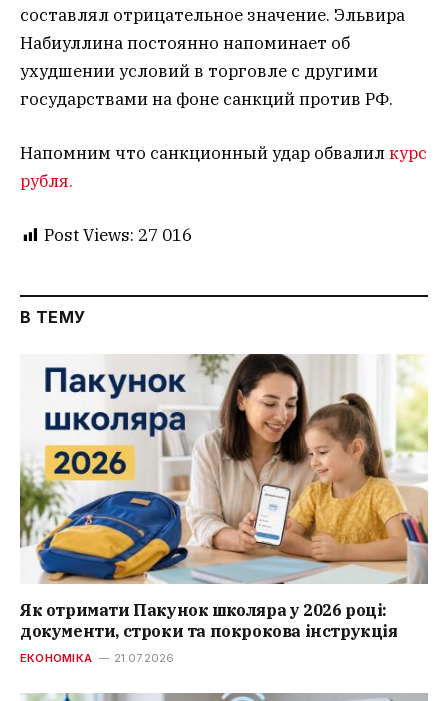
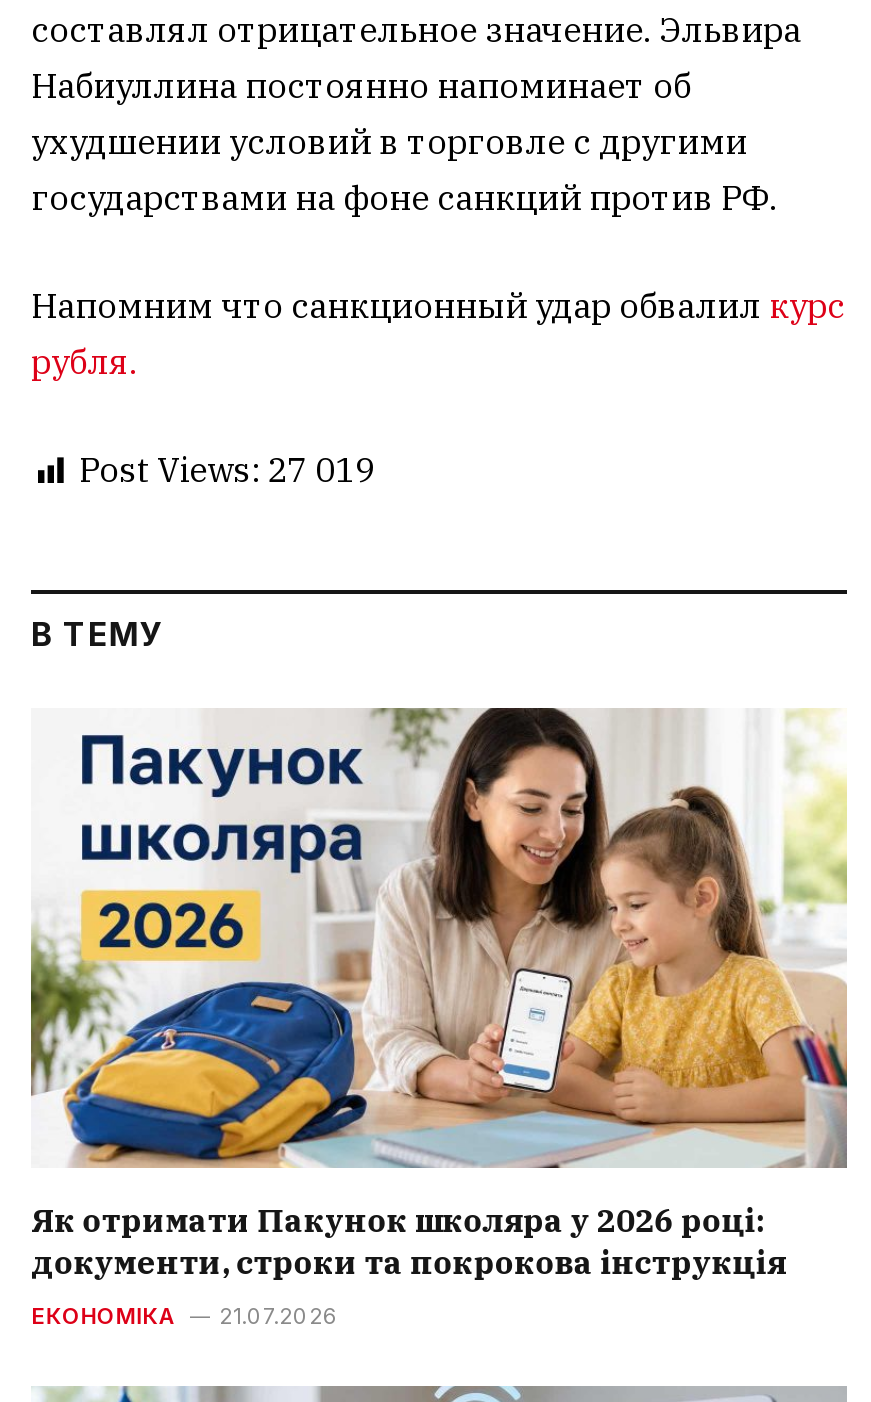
[44,224,192,246] Post Views: 27 016 -> [79,449,375,493] Post Views: 27 019

